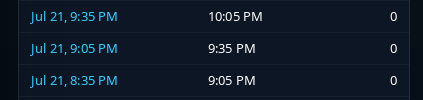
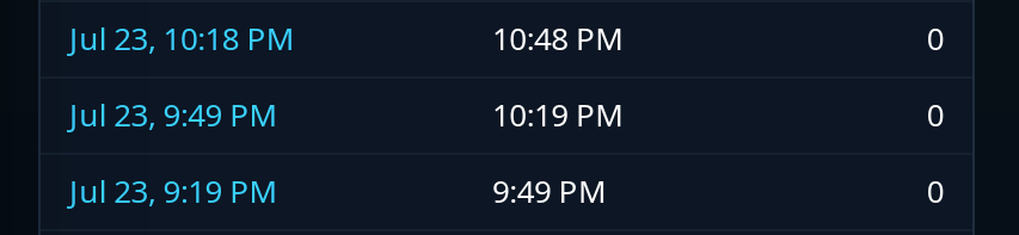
[31,7,118,25] Jul 21, 9:35 PM -> [69,17,295,60] Jul 23, 10:18 PM
[208,7,263,25] 10:05 PM -> [492,17,624,60] 10:48 PM
[31,39,118,57] Jul 21, 9:05 PM -> [69,93,278,136] Jul 23, 9:49 PM
[208,39,256,57] 9:35 PM -> [492,93,624,136] 10:19 PM
[31,71,118,89] Jul 21, 8:35 PM -> [69,170,278,213] Jul 23, 9:19 PM
[208,71,256,89] 9:05 PM -> [492,170,607,213] 9:49 PM

